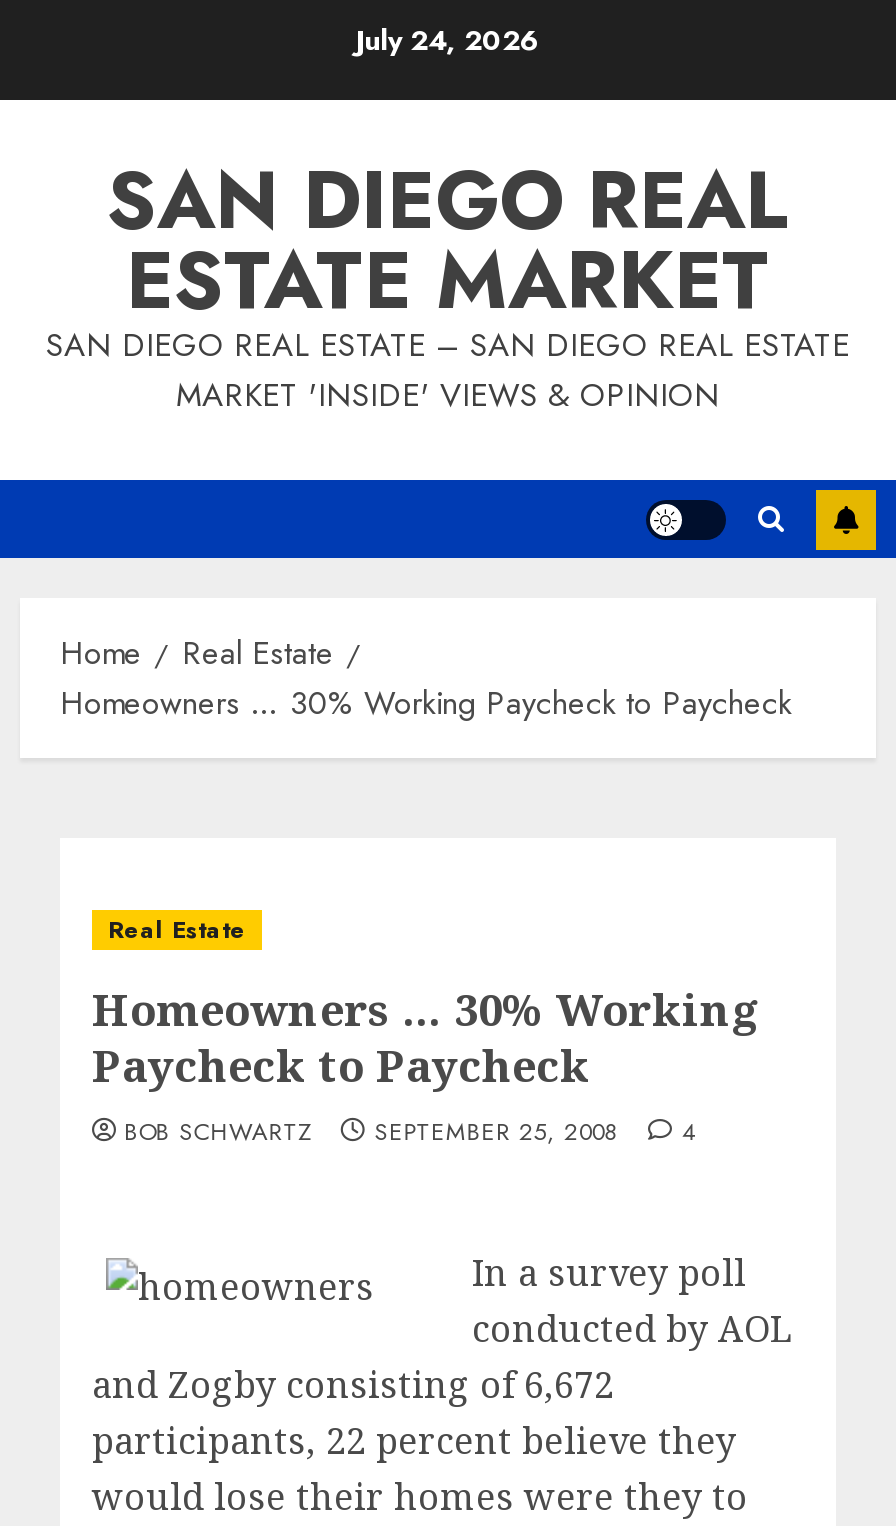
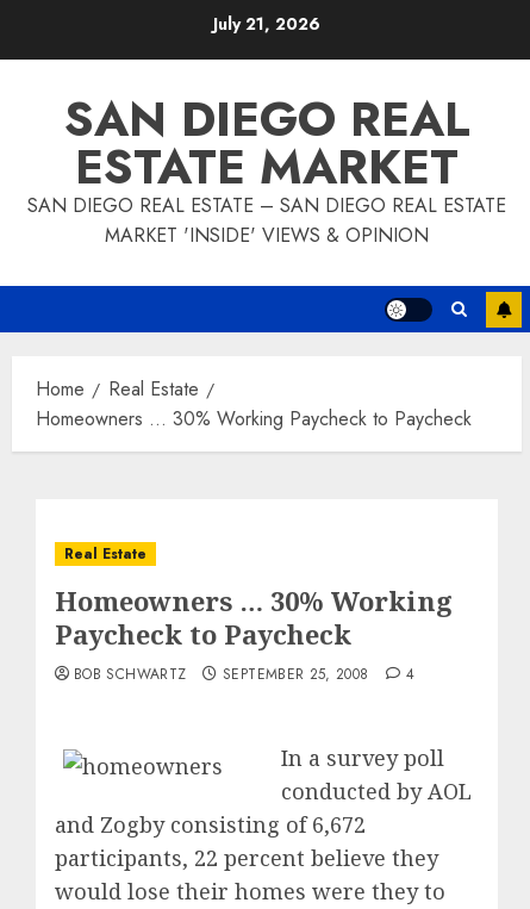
[356,20,540,60] July 24, 2026 -> [213,12,320,36] July 21, 2026

